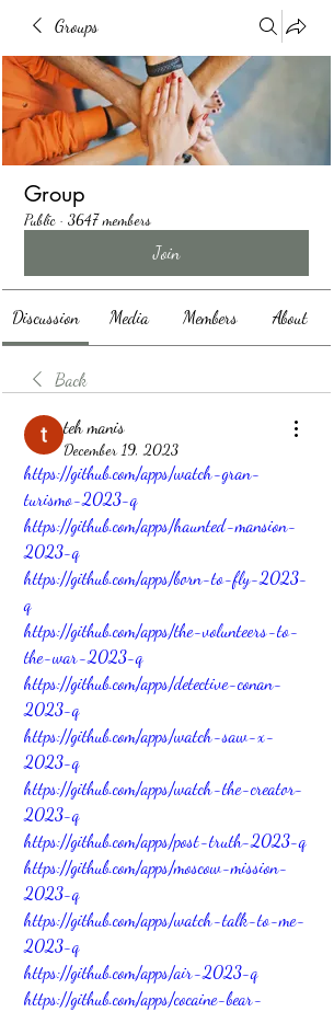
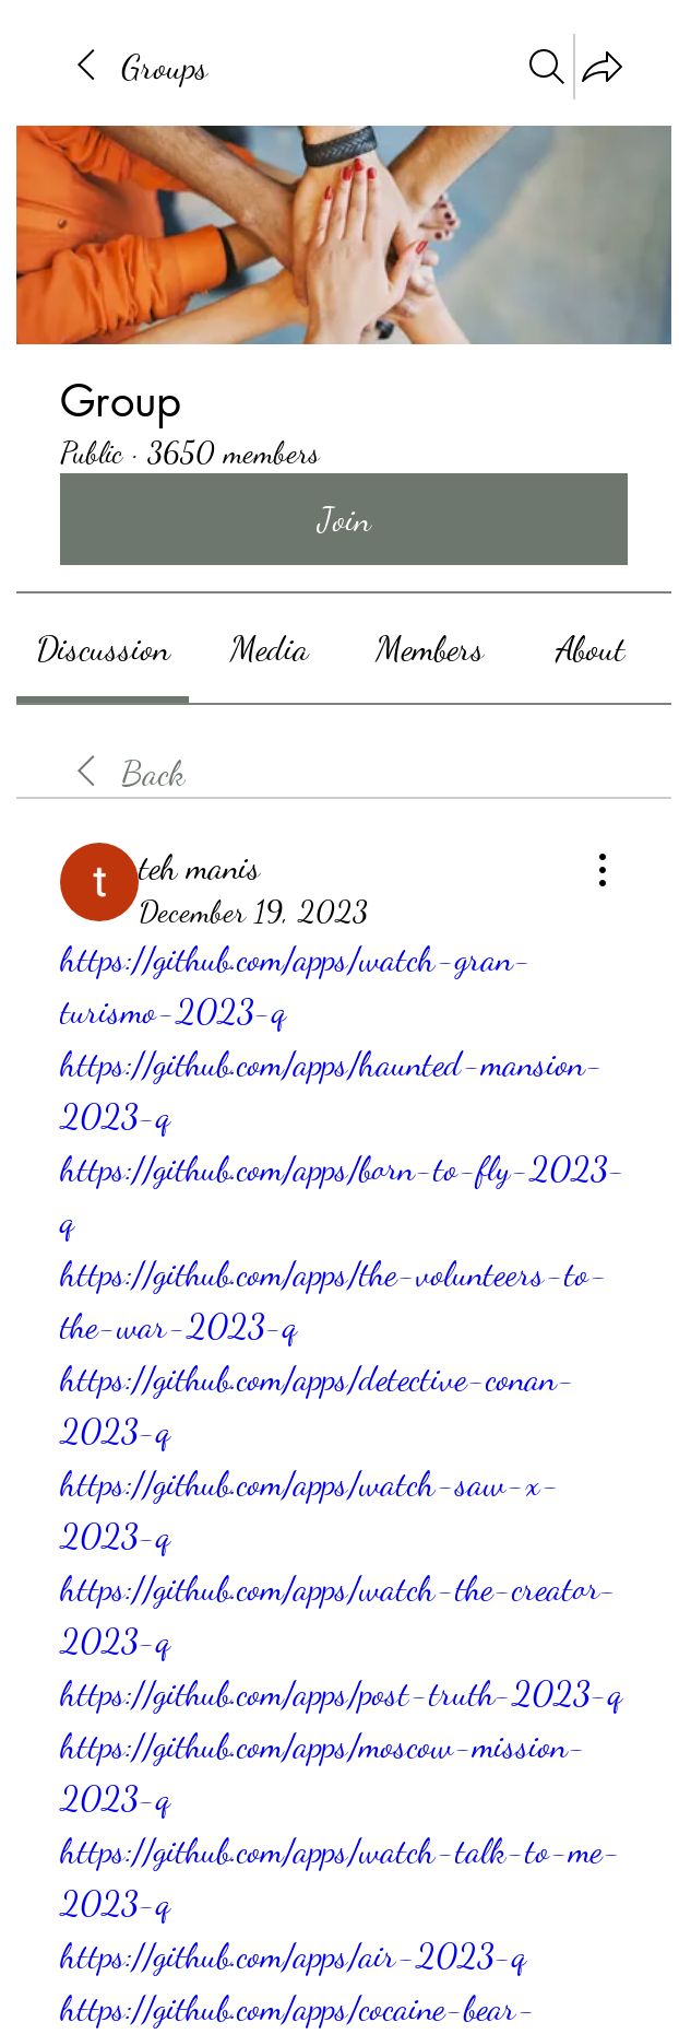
[24,210,151,229] Public · 3647 members -> [60,434,320,471] Public · 3650 members

